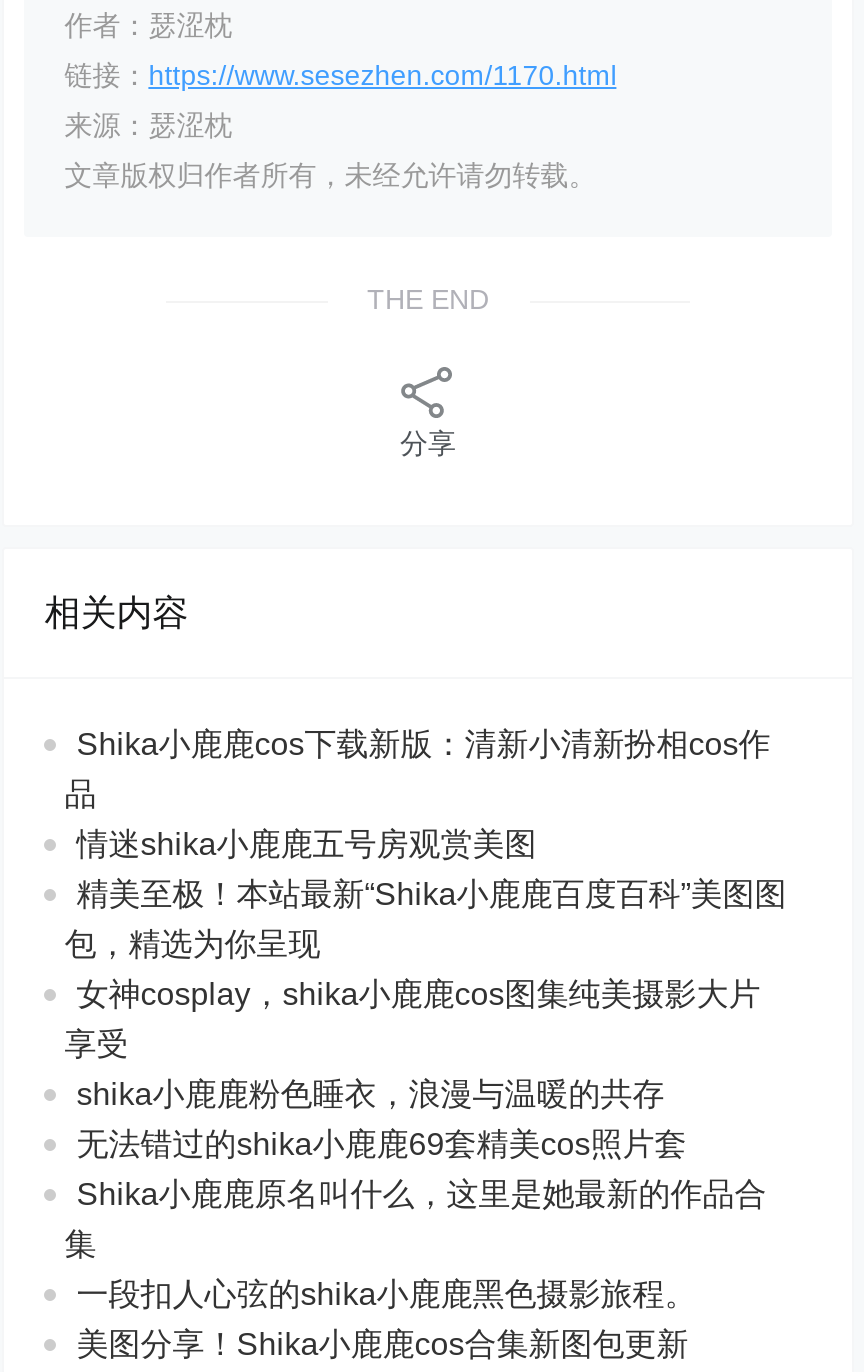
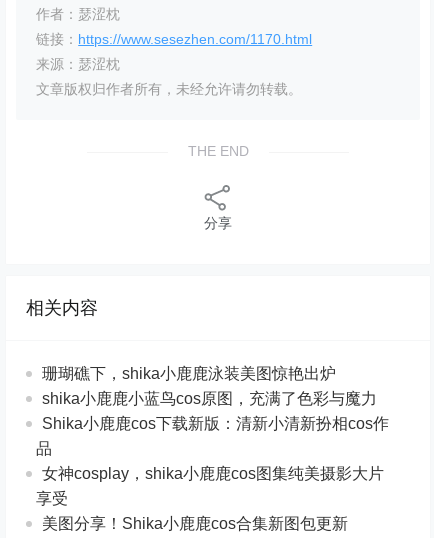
none -> [42,365,377,407] 珊瑚礁下，shika小鹿鹿泳装美图惊艳出炉 | shika小鹿鹿小蓝鸟cos原图，充满了色彩与魔力
moved [64,727,770,811] -> [36,415,389,457]: Shika小鹿鹿cos下载新版：清新小清新扮相cos作 | 品
[64,827,786,961] 情迷shika小鹿鹿五号房观赏美图 | 精美至极！本站最新“Shika小鹿鹿百度百科”美图图 | 包，精选为你呈现 -> none
[64,1077,766,1311] shika小鹿鹿粉色睡衣，浪漫与温暖的共存 | 无法错过的shika小鹿鹿69套精美cos照片套 | Shika小鹿鹿原名叫什么，这里是她最新的作品合 | 集 | 一段扣人心弦的shika小鹿鹿黑色摄影旅程。 -> none

